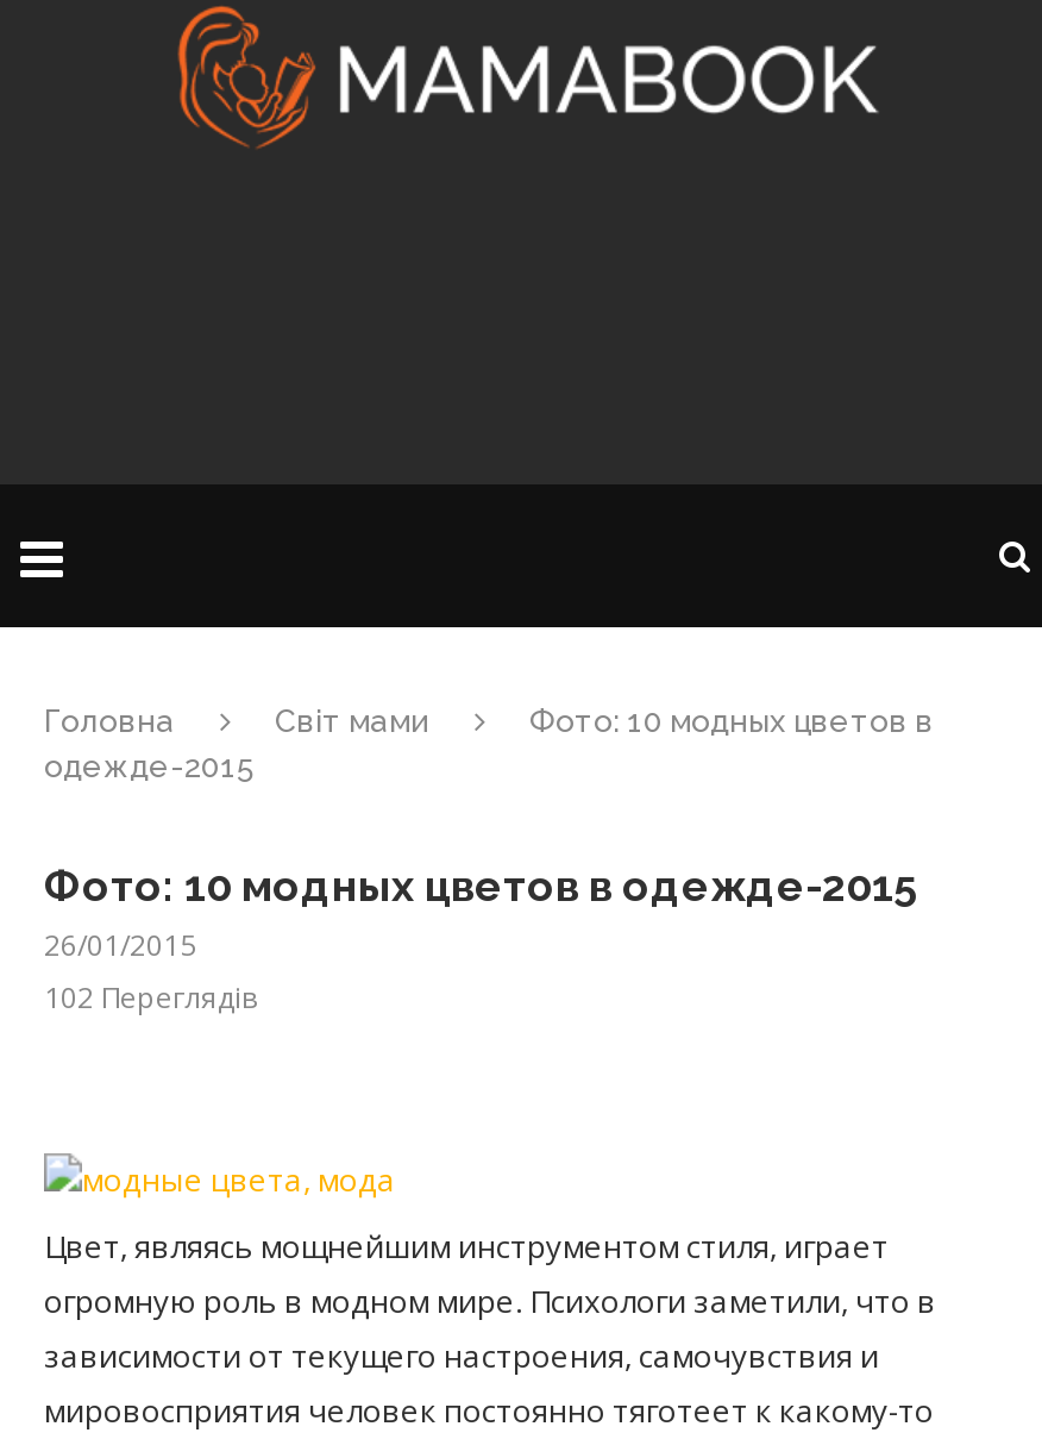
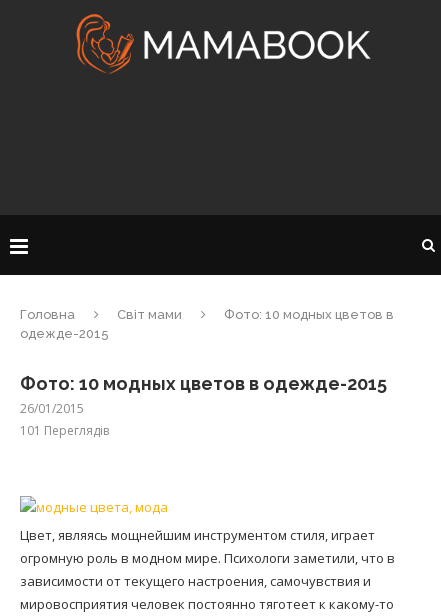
[44,977,256,1018] 102 Переглядів -> [20,422,109,439] 101 Переглядів

